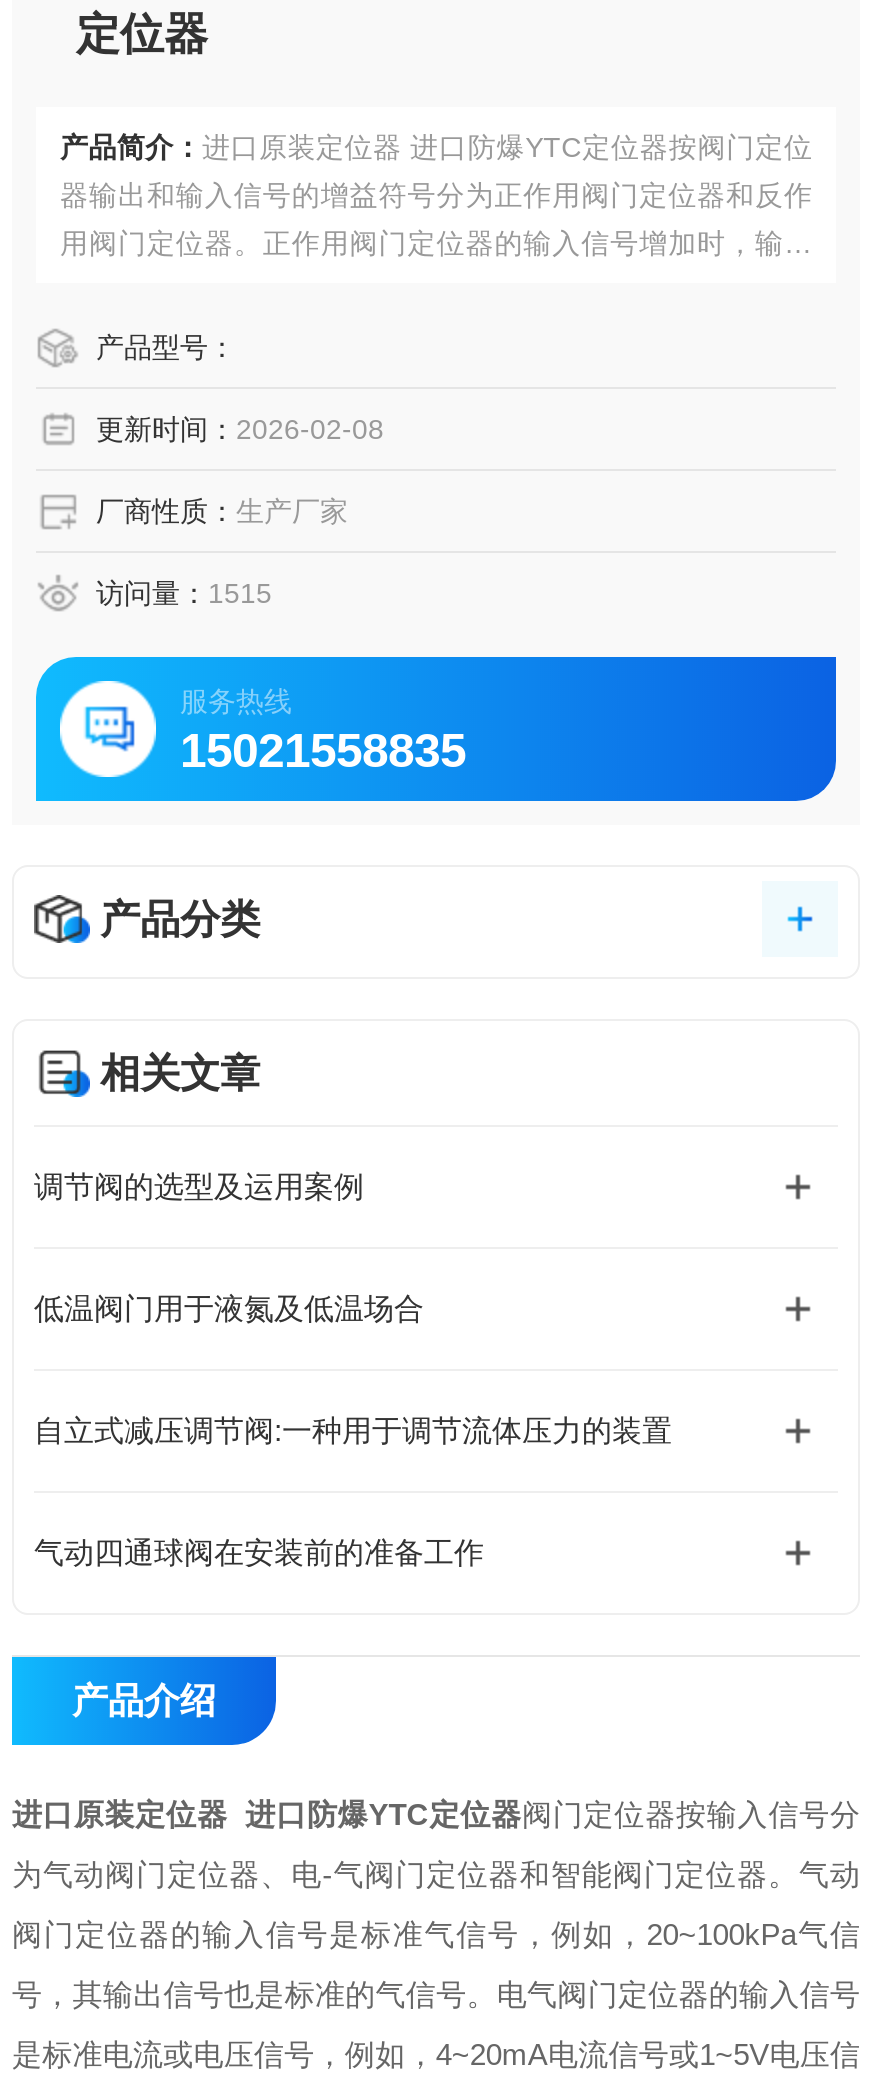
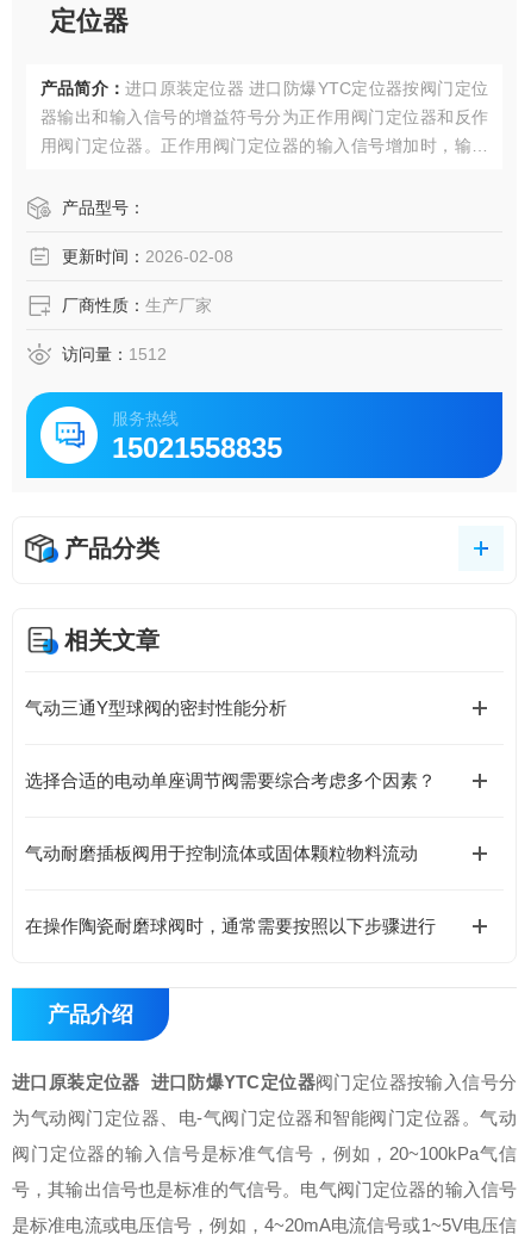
[96,577,272,609] 访问量：1515 -> [62,345,167,364] 访问量：1512
[34,1169,364,1203] 调节阀的选型及运用案例 -> [25,697,287,718] 气动三通Y型球阀的密封性能分析
[34,1291,424,1325] 低温阀门用于液氮及低温场合 -> [25,770,436,790] 选择合适的电动单座调节阀需要综合考虑多个因素？
[34,1413,672,1447] 自立式减压调节阀:一种用于调节流体压力的装置 -> [25,843,418,863] 气动耐磨插板阀用于控制流体或固体颗粒物料流动
[34,1535,484,1569] 气动四通球阀在安装前的准备工作 -> [25,916,436,936] 在操作陶瓷耐磨球阀时，通常需要按照以下步骤进行

